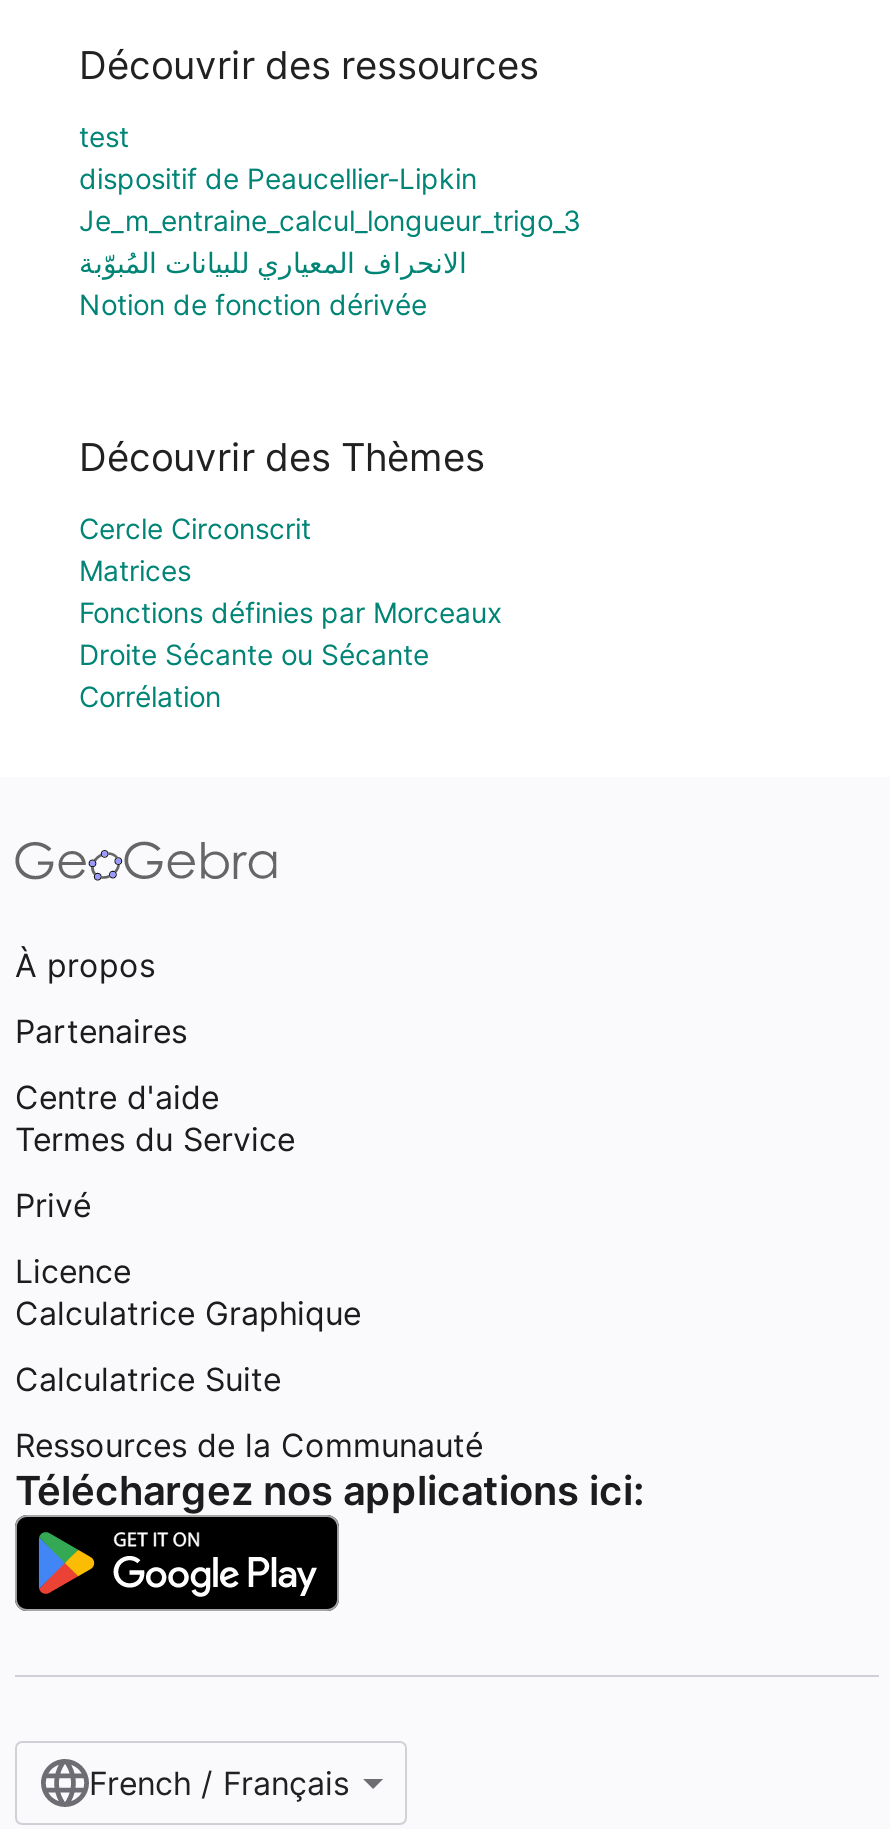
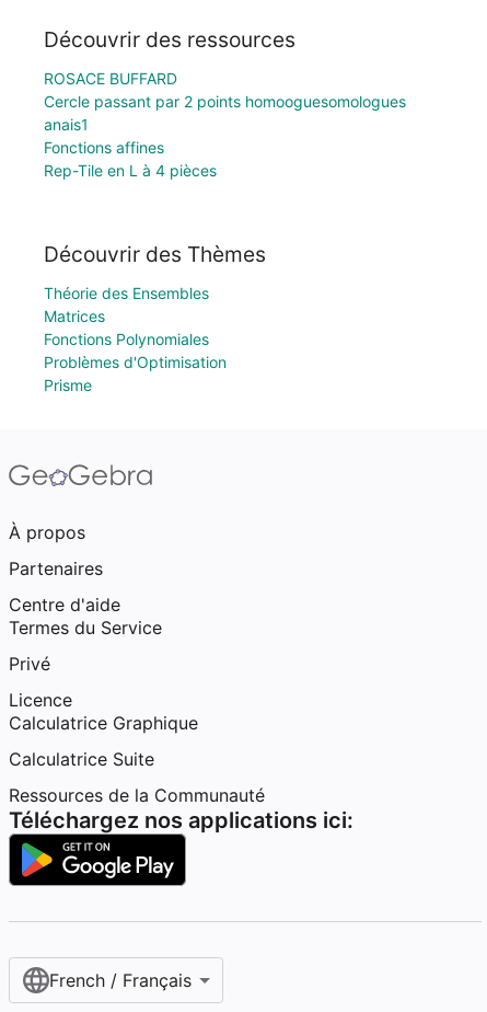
[79,120,581,322] test | dispositif de Peaucellier-Lipkin | Je_m_entraine_calcul_longueur_trigo_3 | الانحراف المعياري للبيانات المُبوّبة | Notion de fonction dérivée -> [44,69,406,180] ROSACE BUFFARD | Cercle passant par 2 points homooguesomologues | anais1 | Fonctions affines | Rep-Tile en L à 4 pièces
[79,511,311,545] Cercle Circonscrit -> [44,284,209,302] Théorie des Ensembles
[79,595,503,713] Fonctions définies par Morceaux | Droite Sécante ou Sécante | Corrélation -> [44,330,227,394] Fonctions Polynomiales | Problèmes d'Optimisation | Prisme

